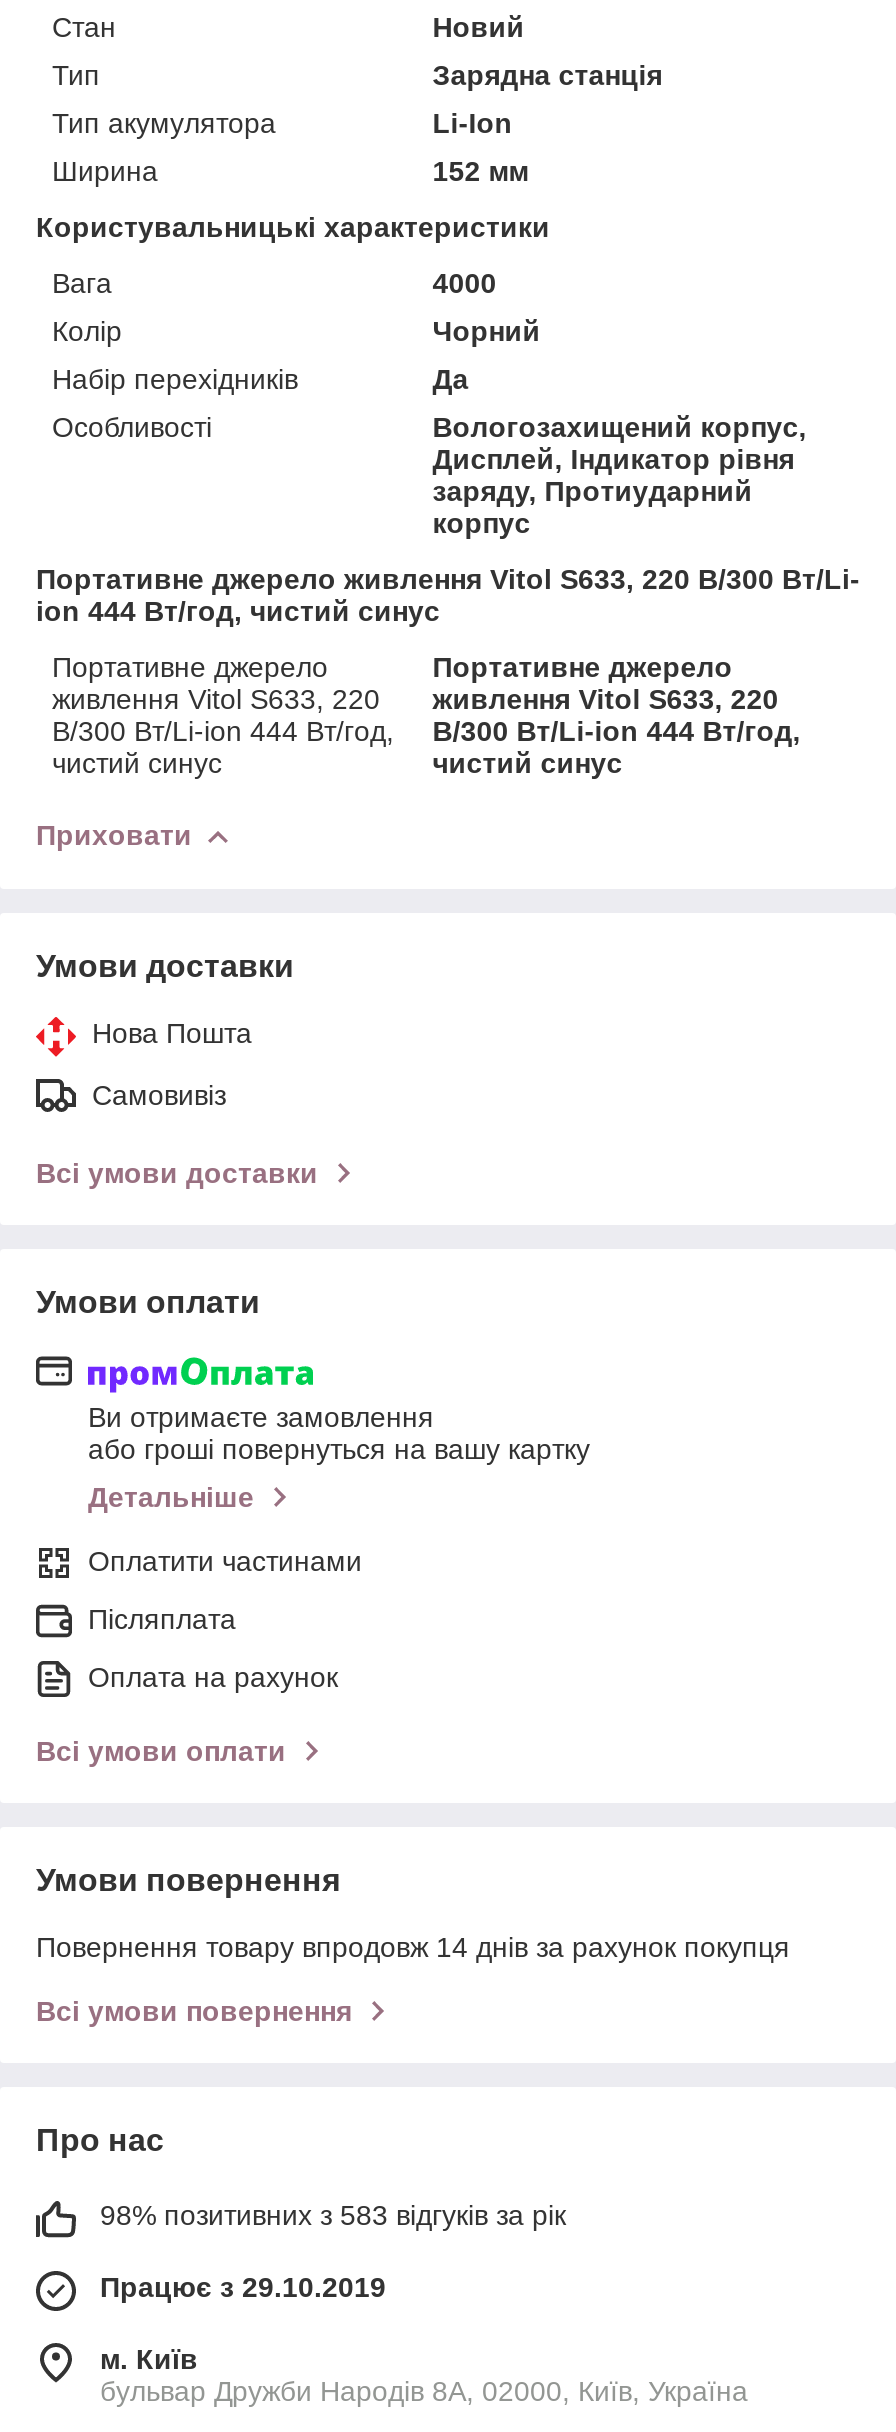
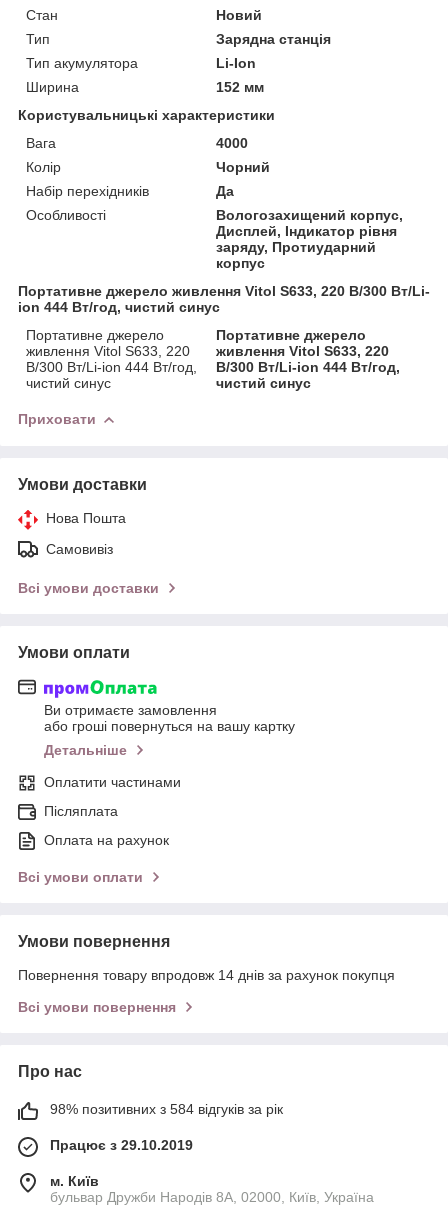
[100,2199,566,2231] 98% позитивних з 583 відгуків за рік -> [50,1101,283,1117] 98% позитивних з 584 відгуків за рік

